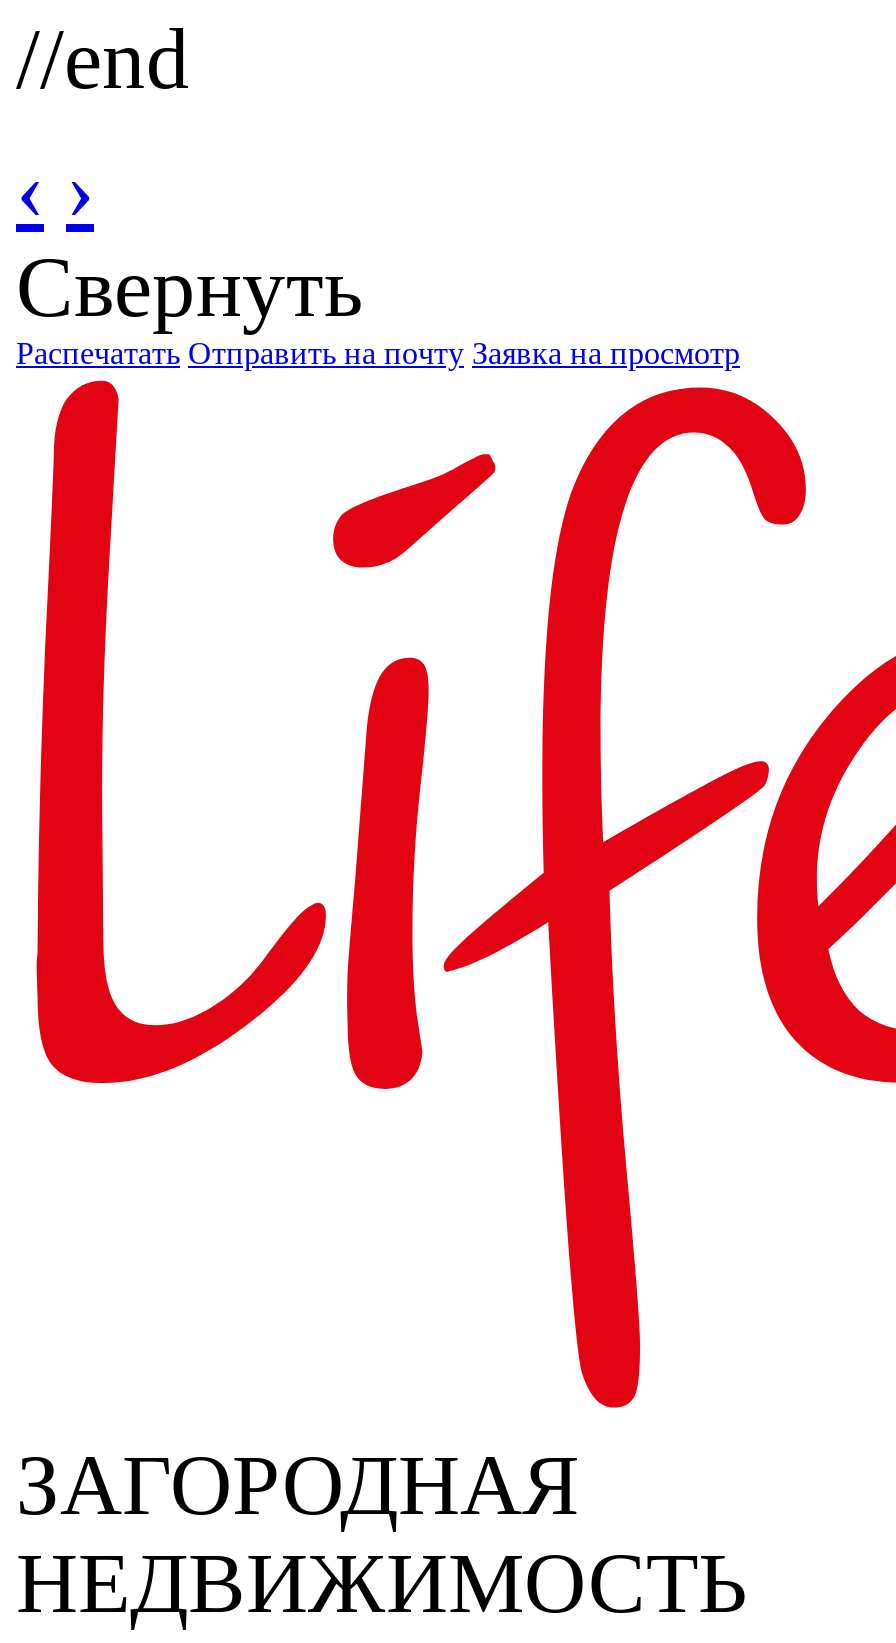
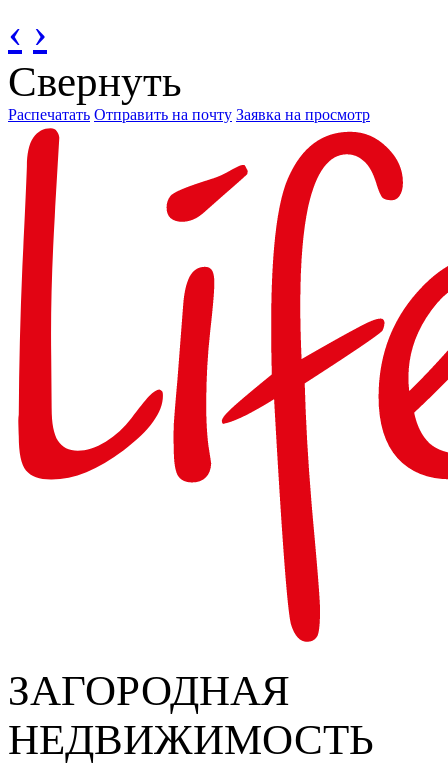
[16,12,190,106] //end -> none

